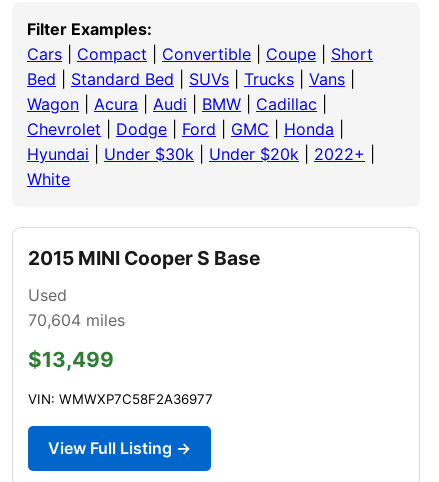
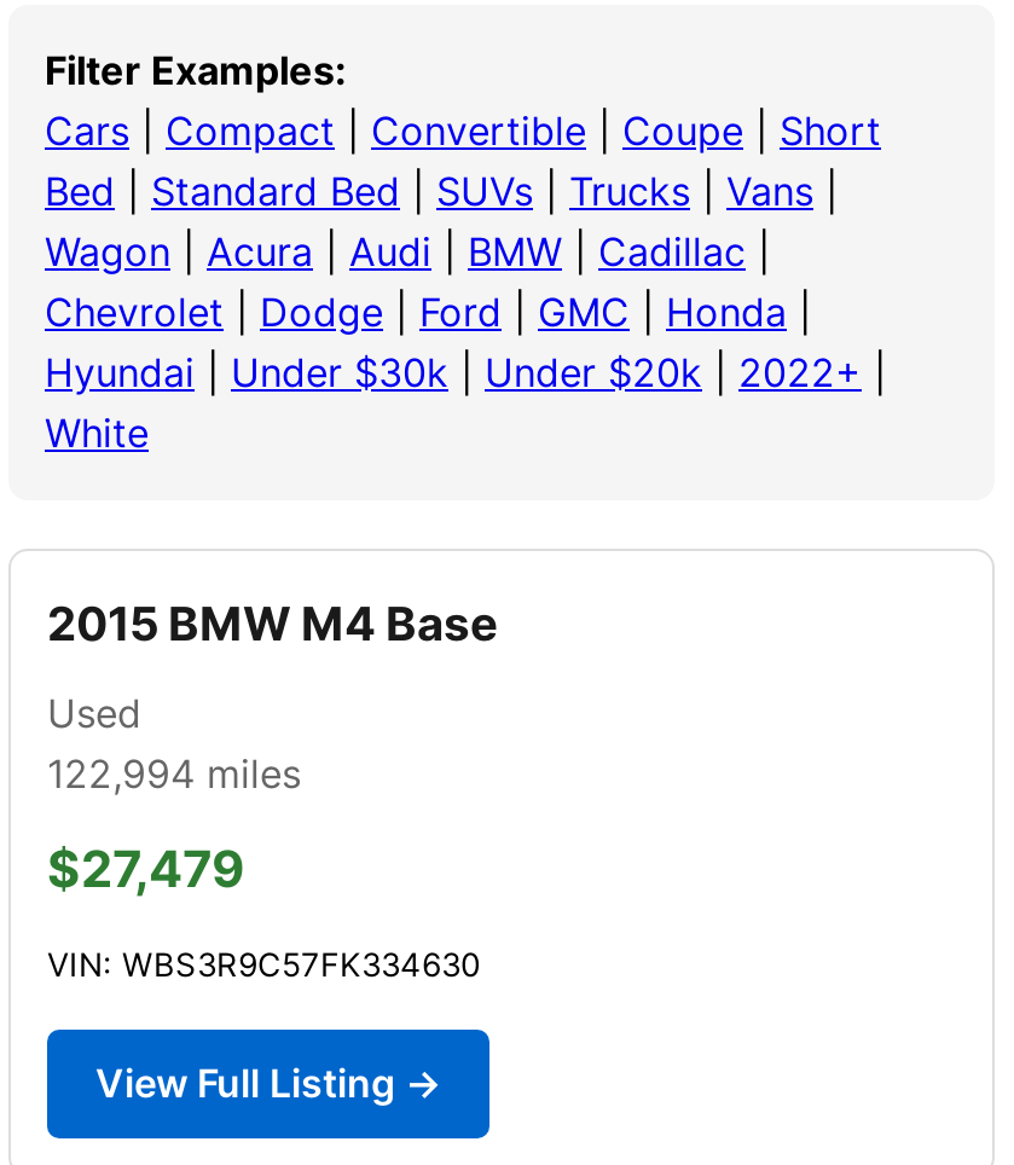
[28,246,260,270] 2015 MINI Cooper S Base -> [47,594,497,652] 2015 BMW M4 Base
[28,310,125,330] 70,604 miles -> [47,749,301,797] 122,994 miles
[28,347,114,372] $13,499 -> [47,838,245,899] $27,479
[28,391,213,407] VIN: WMWXP7C58F2A36977 -> [47,945,480,983] VIN: WBS3R9C57FK334630

